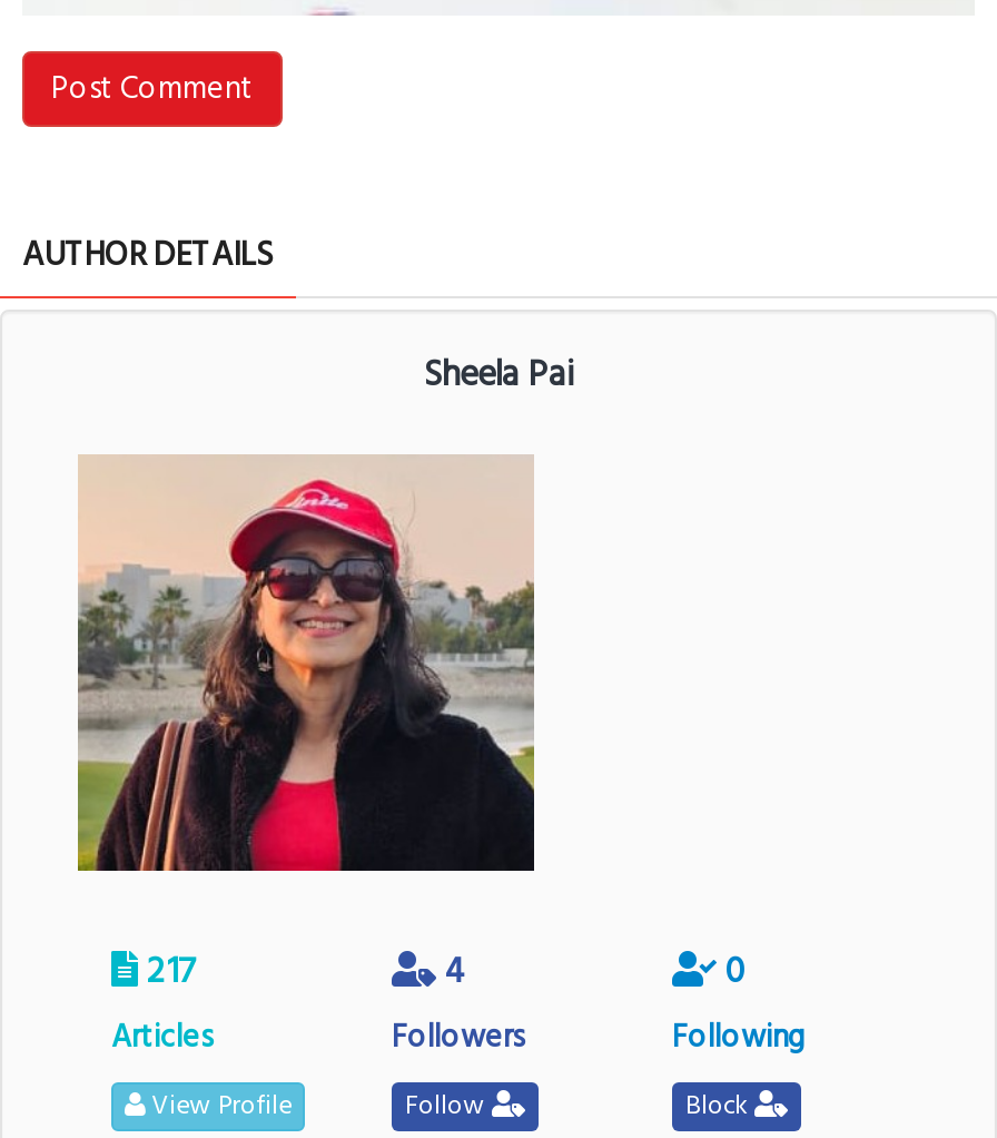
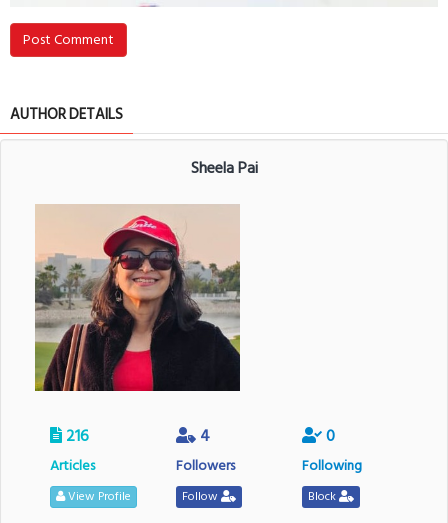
[138,942,198,999] 217 -> [62,423,89,449] 216

